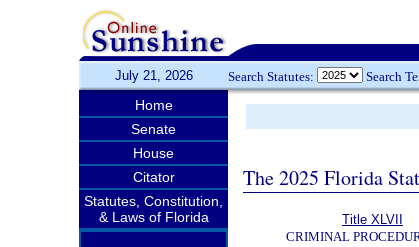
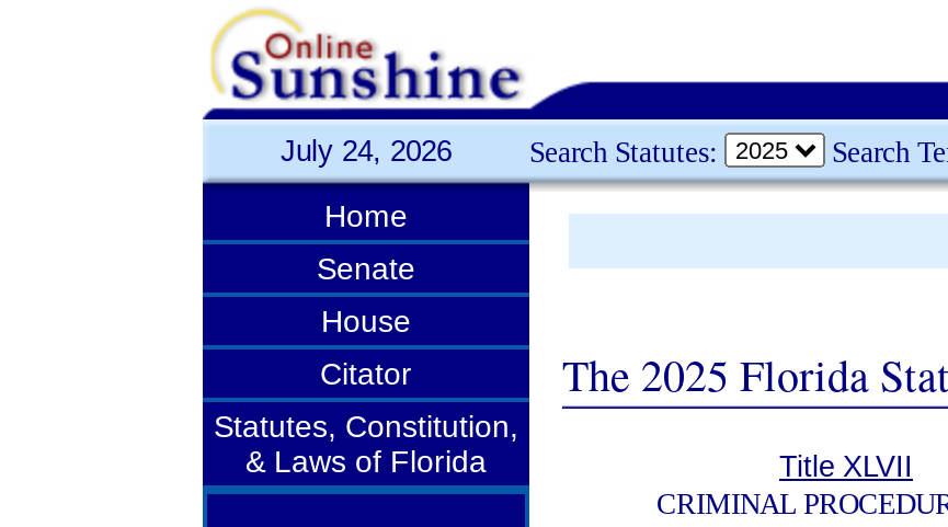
[114,68,192,83] July 21, 2026 -> [281,135,452,168] July 24, 2026

